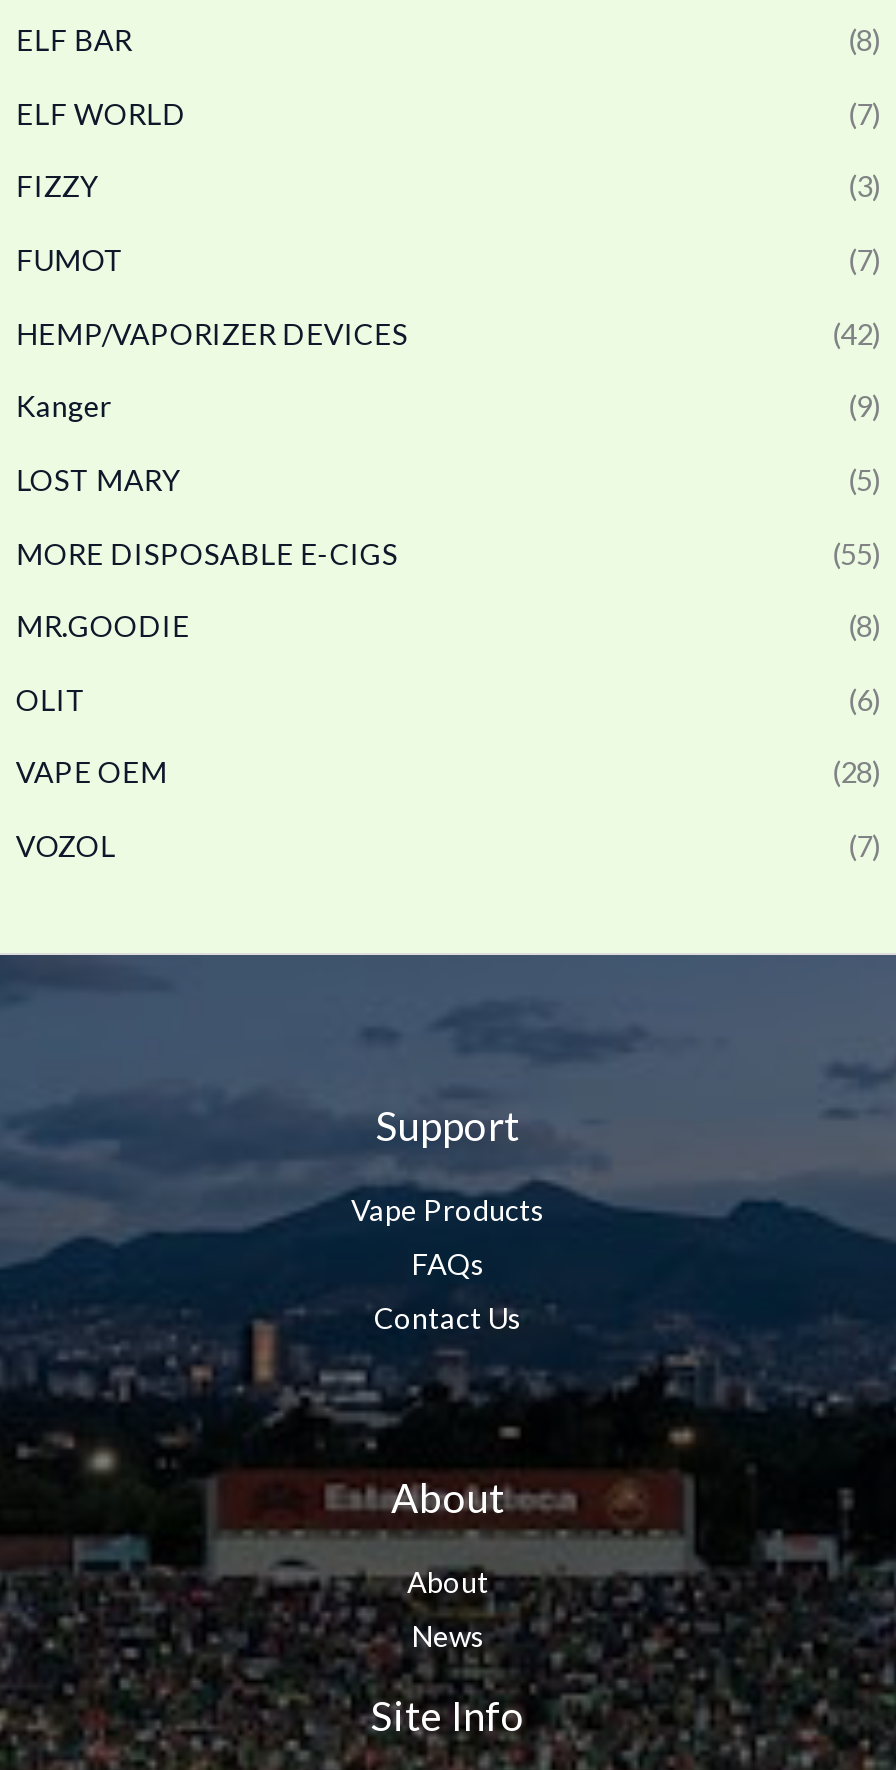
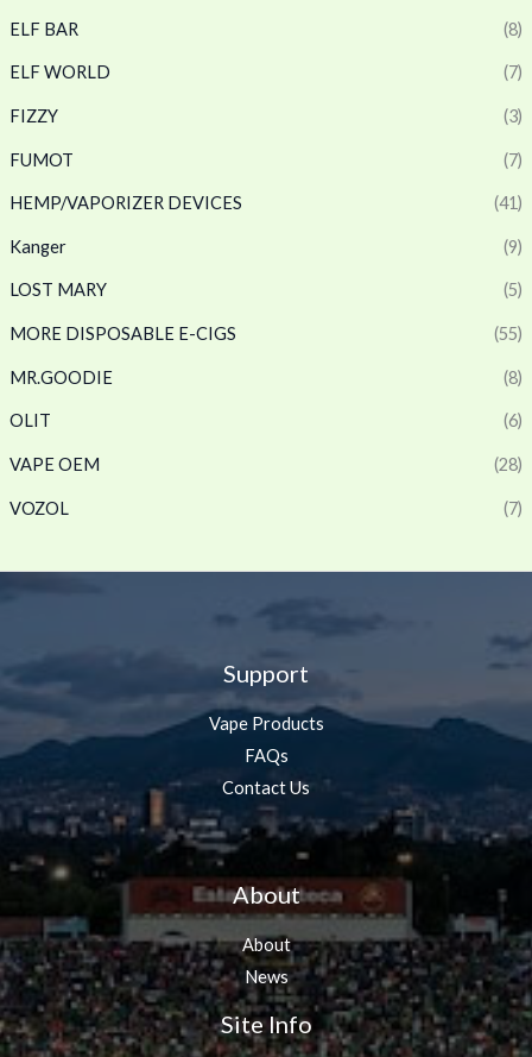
[832,316,880,350] (42) -> [494,193,523,213] (41)

